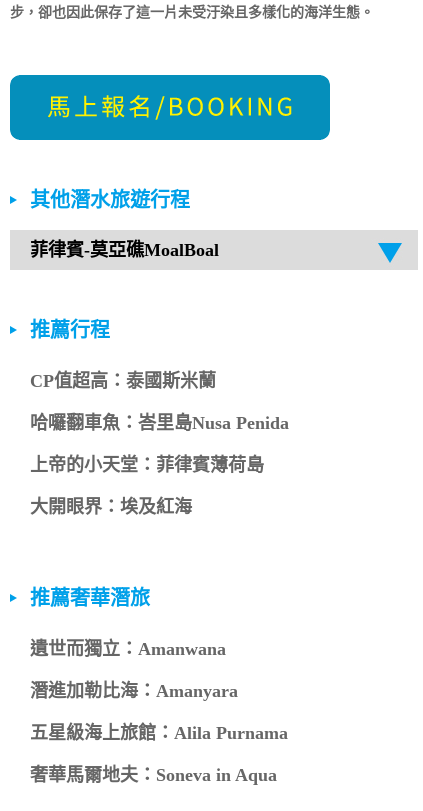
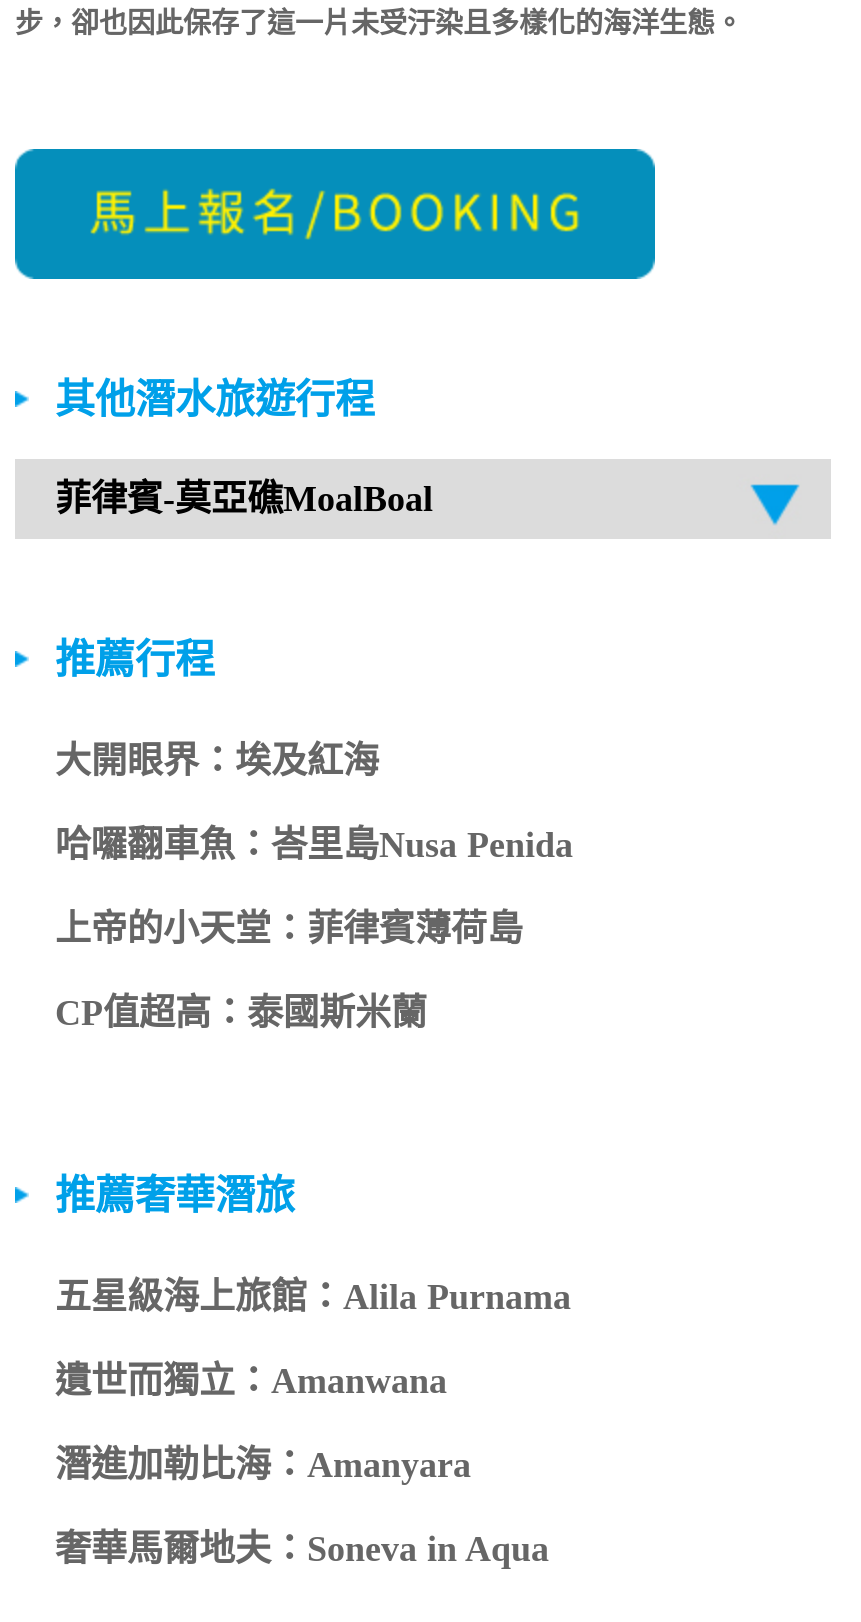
moved [30,371,216,391] -> [55,993,427,1033]: CP值超高：泰國斯米蘭
moved [30,497,192,517] -> [55,741,379,781]: 大開眼界：埃及紅海
moved [30,639,238,701] -> [55,1361,471,1485]: 遺世而獨立：Amanwana | 潛進加勒比海：Amanyara
moved [30,723,288,743] -> [55,1277,571,1317]: 五星級海上旅館：Alila Purnama

